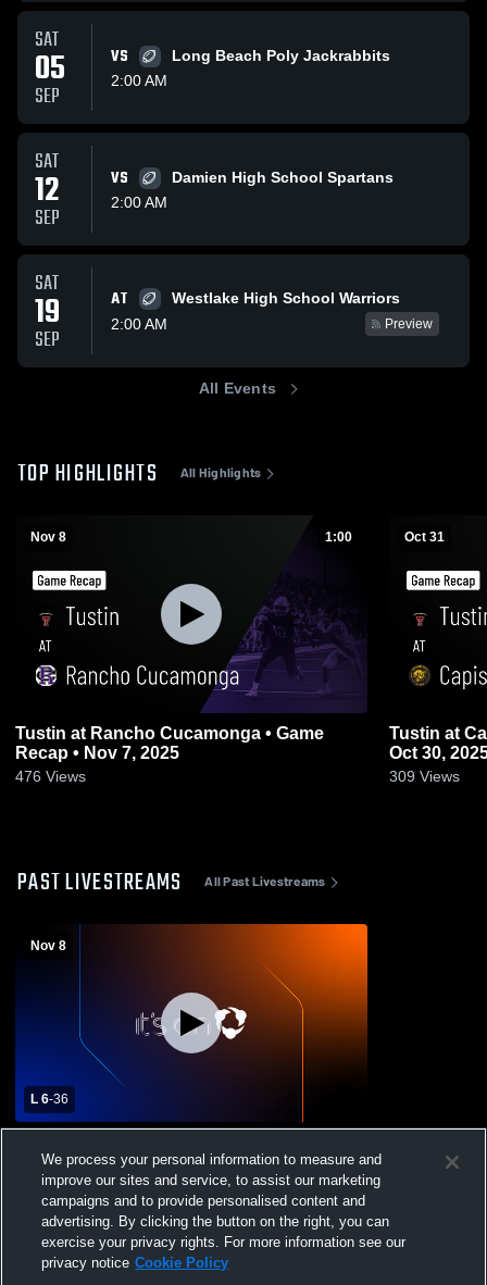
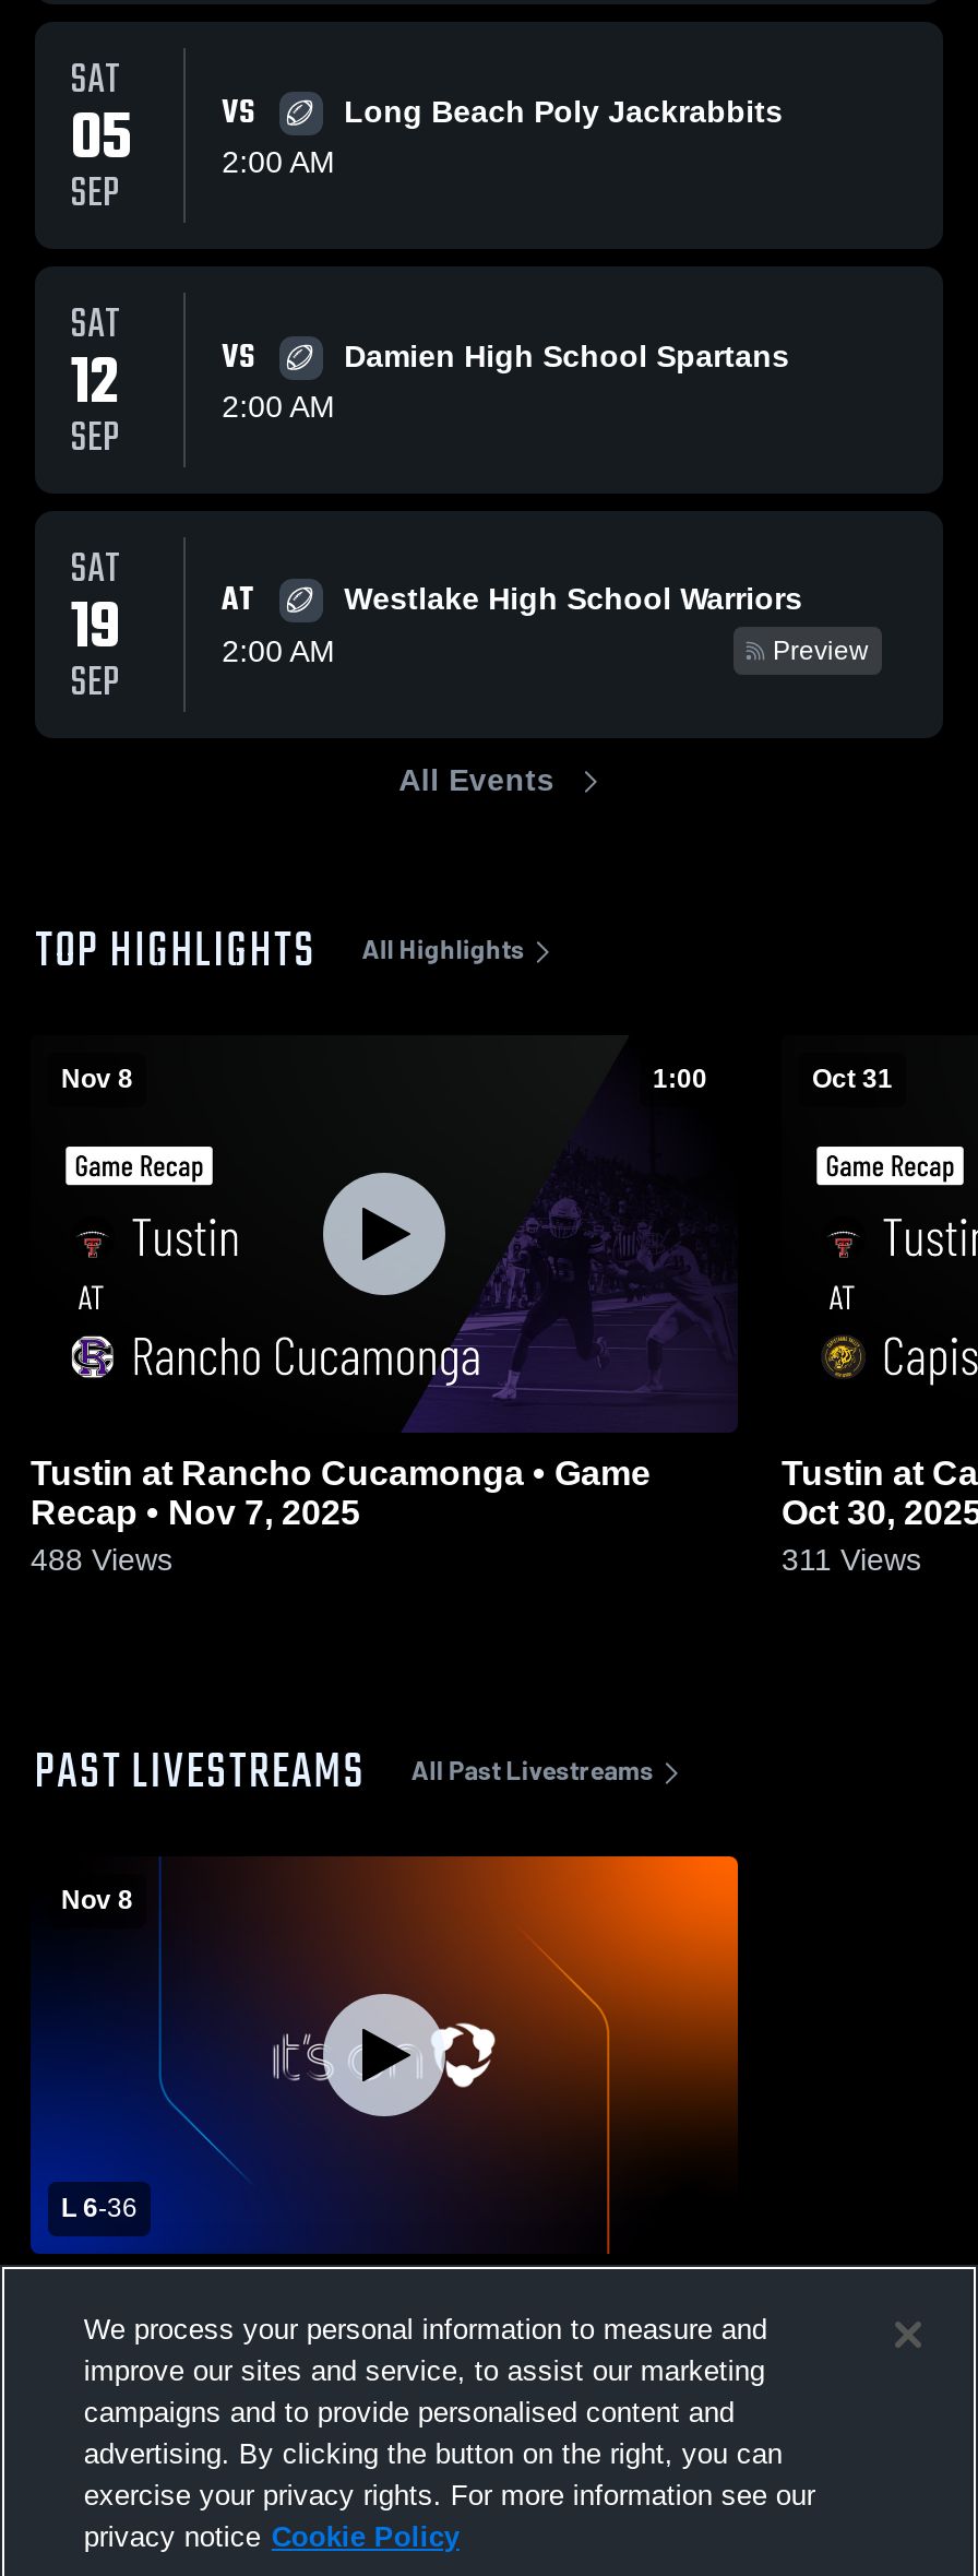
[15,768,86,785] 476 Views -> [31,1542,172,1577] 488 Views
[389,768,460,785] 309 Views -> [782,1542,921,1577] 311 Views

